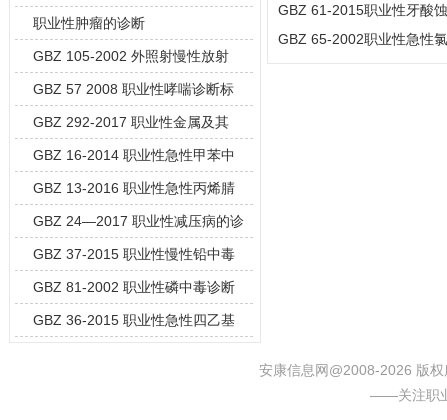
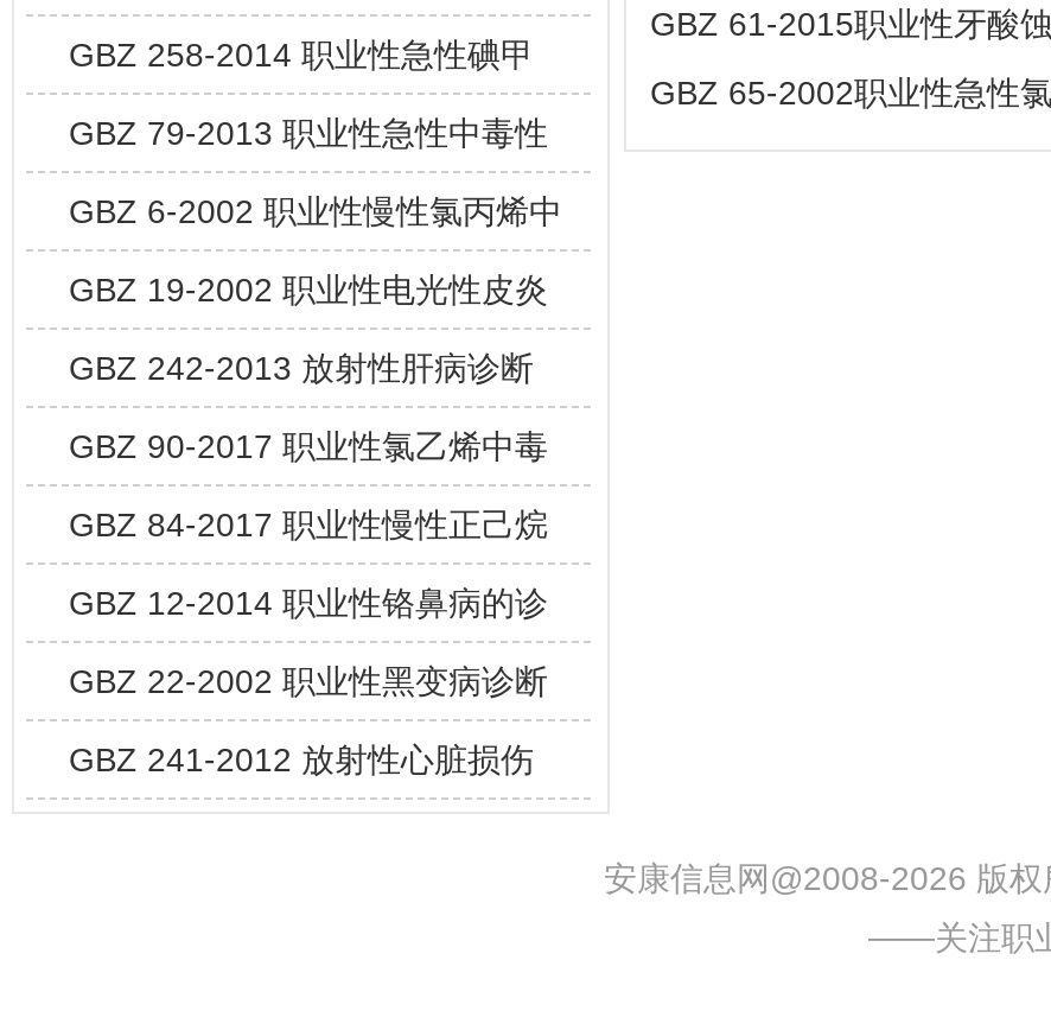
[33,15,145,31] 职业性肿瘤的诊断 -> [69,36,534,74] GBZ 258-2014 职业性急性碘甲
[33,48,229,64] GBZ 105-2002 外照射慢性放射 -> [69,114,548,152] GBZ 79-2013 职业性急性中毒性
[33,81,234,97] GBZ 57 2008 职业性哮喘诊断标 -> [69,192,562,230] GBZ 6-2002 职业性慢性氯丙烯中
[33,114,229,130] GBZ 292-2017 职业性金属及其 -> [69,271,548,309] GBZ 19-2002 职业性电光性皮炎
[33,147,235,163] GBZ 16-2014 职业性急性甲苯中 -> [69,349,534,387] GBZ 242-2013 放射性肝病诊断
[33,180,235,196] GBZ 13-2016 职业性急性丙烯腈 -> [69,427,548,465] GBZ 90-2017 职业性氯乙烯中毒
[33,213,244,229] GBZ 24—2017 职业性减压病的诊 -> [69,506,548,543] GBZ 84-2017 职业性慢性正己烷
[33,246,235,262] GBZ 37-2015 职业性慢性铅中毒 -> [69,584,548,622] GBZ 12-2014 职业性铬鼻病的诊
[33,279,235,295] GBZ 81-2002 职业性磷中毒诊断 -> [69,662,548,700] GBZ 22-2002 职业性黑变病诊断
[33,312,235,328] GBZ 36-2015 职业性急性四乙基 -> [69,740,534,778] GBZ 241-2012 放射性心脏损伤

